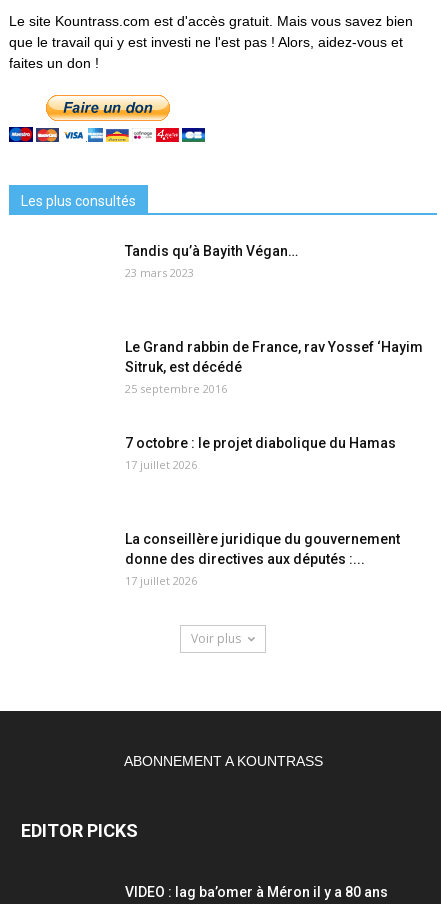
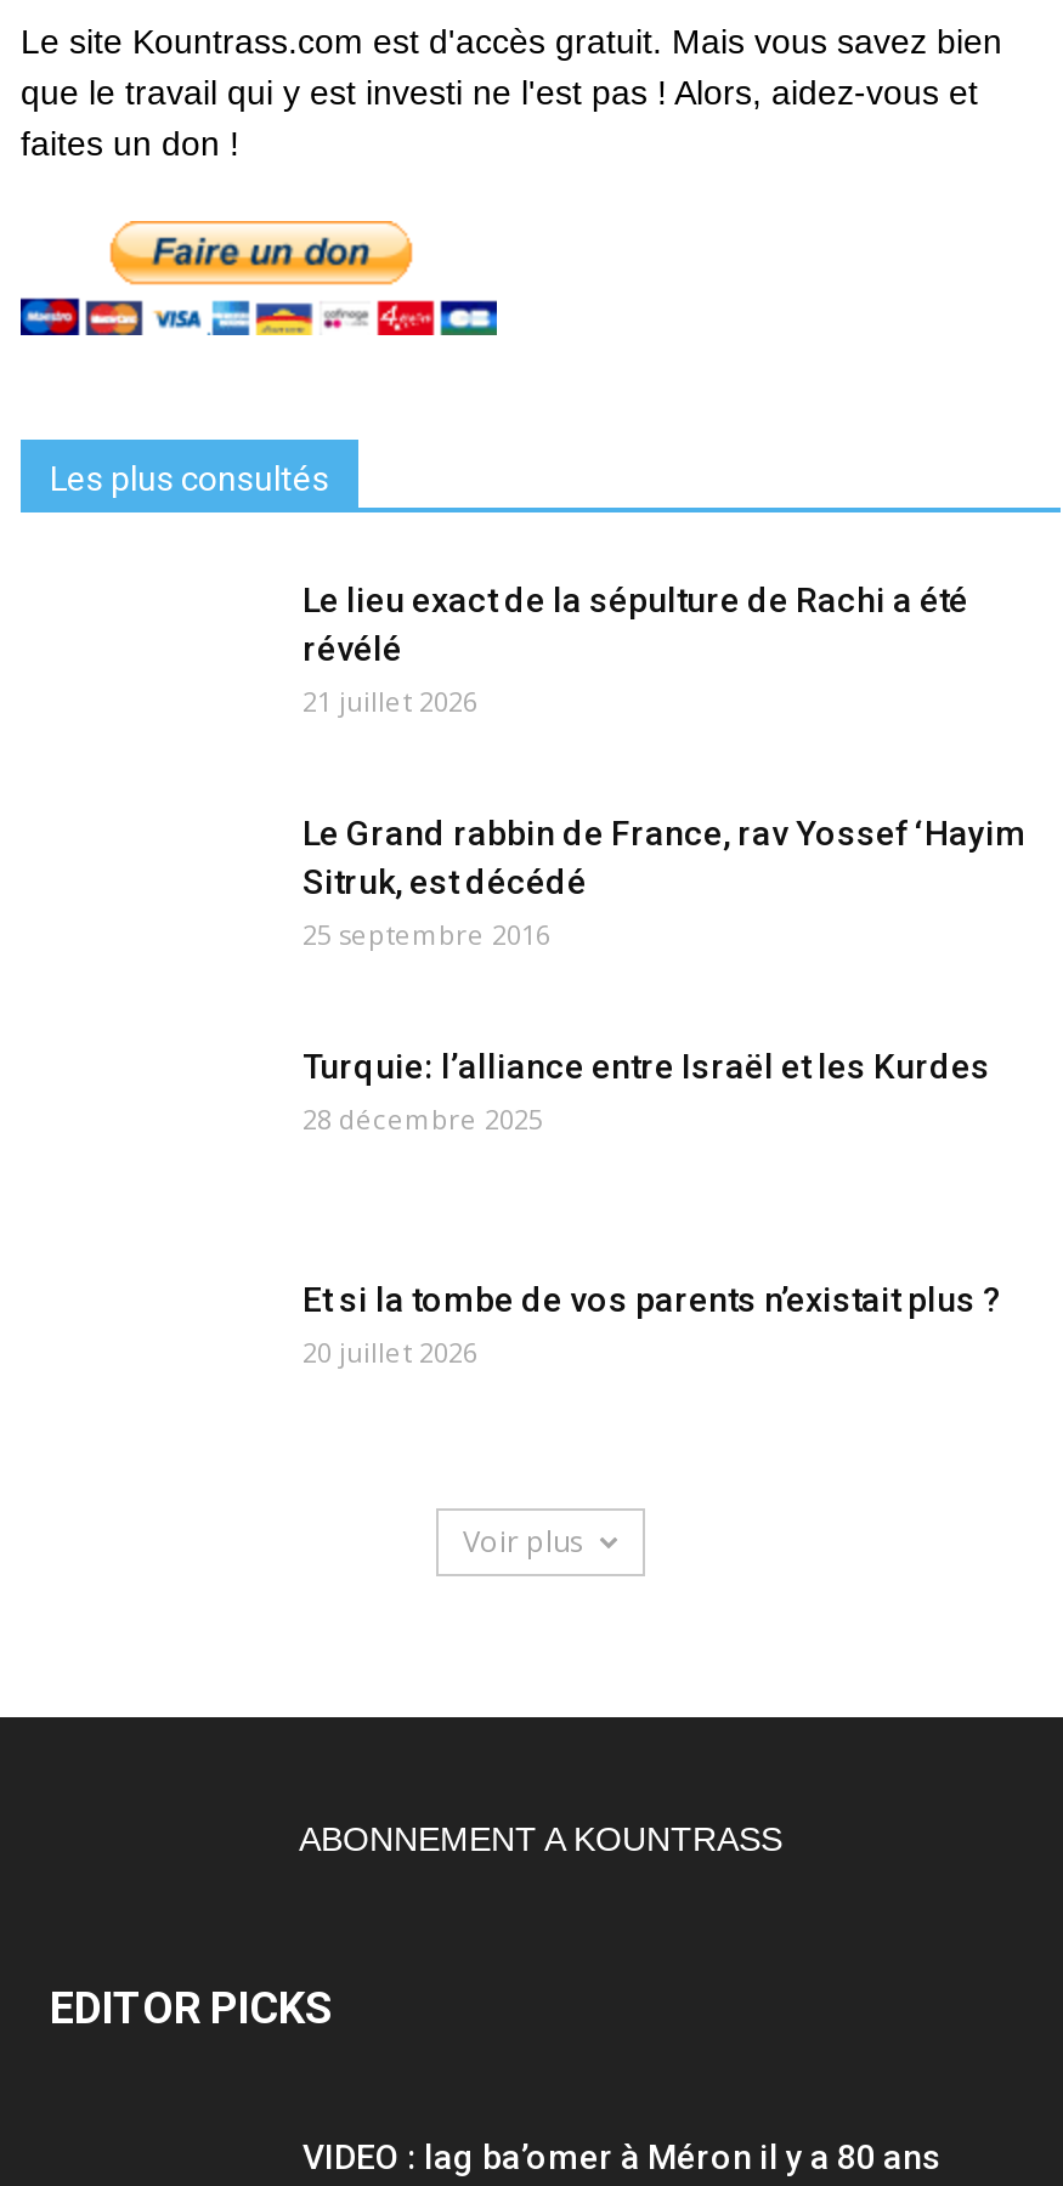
[125,243,298,280] Tandis qu’à Bayith Végan… | 23 mars 2023 -> [302,580,968,718] Le lieu exact de la sépulture de Rachi a été | révélé | 21 juillet 2026
[125,435,396,472] 7 octobre : le projet diabolique du Hamas | 17 juillet 2026 -> [302,1046,990,1136] Turquie: l’alliance entre Israël et les Kurdes | 28 décembre 2025
[125,531,400,588] La conseillère juridique du gouvernement | donne des directives aux députés :... | 17 juillet 2026 -> [302,1280,1002,1369] Et si la tombe de vos parents n’existait plus ? | 20 juillet 2026

